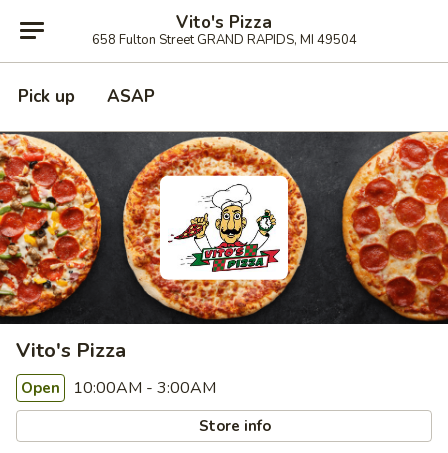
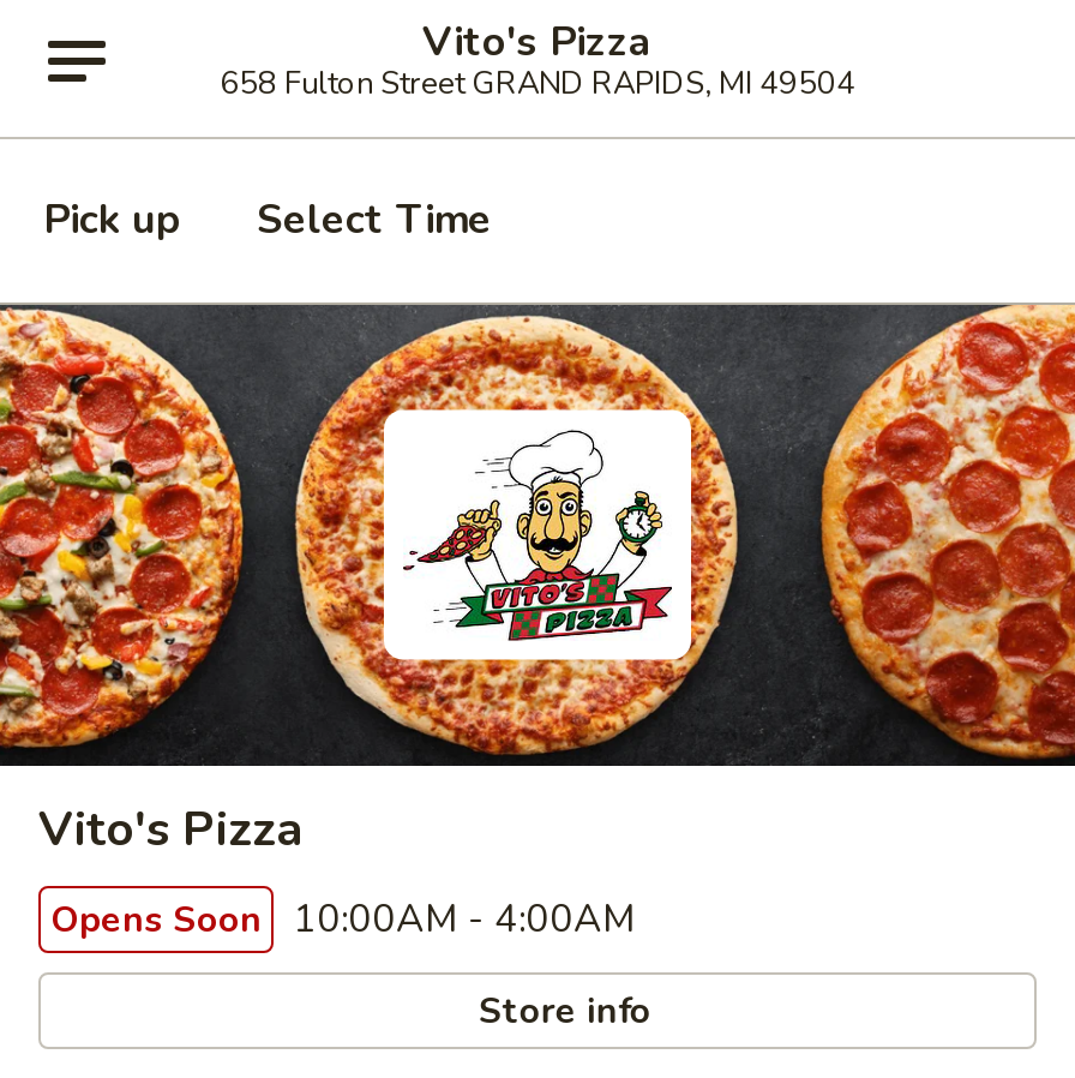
[107,85,155,108] ASAP -> [257,192,492,247] Select Time
[21,377,216,399] Open 10:00AM - 3:00AM -> [50,893,636,946] Opens Soon 10:00AM - 4:00AM

